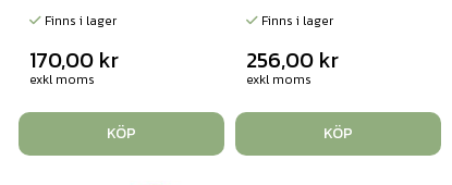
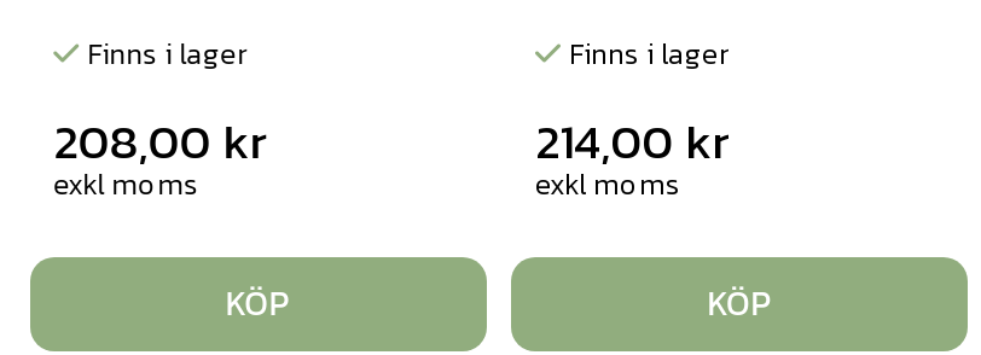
[29,44,118,77] 170,00 kr -> [53,105,266,177] 208,00 kr
[246,44,339,77] 256,00 kr -> [535,105,729,177] 214,00 kr

